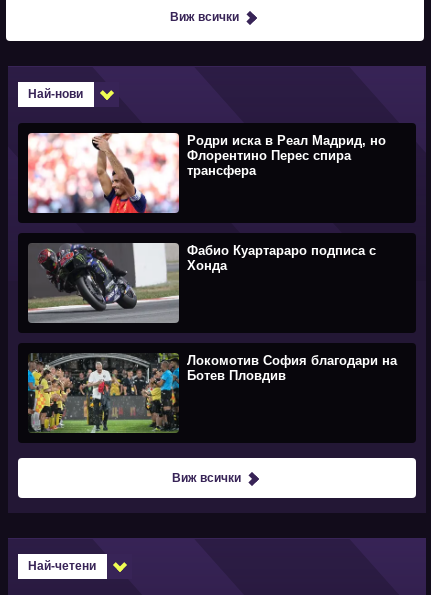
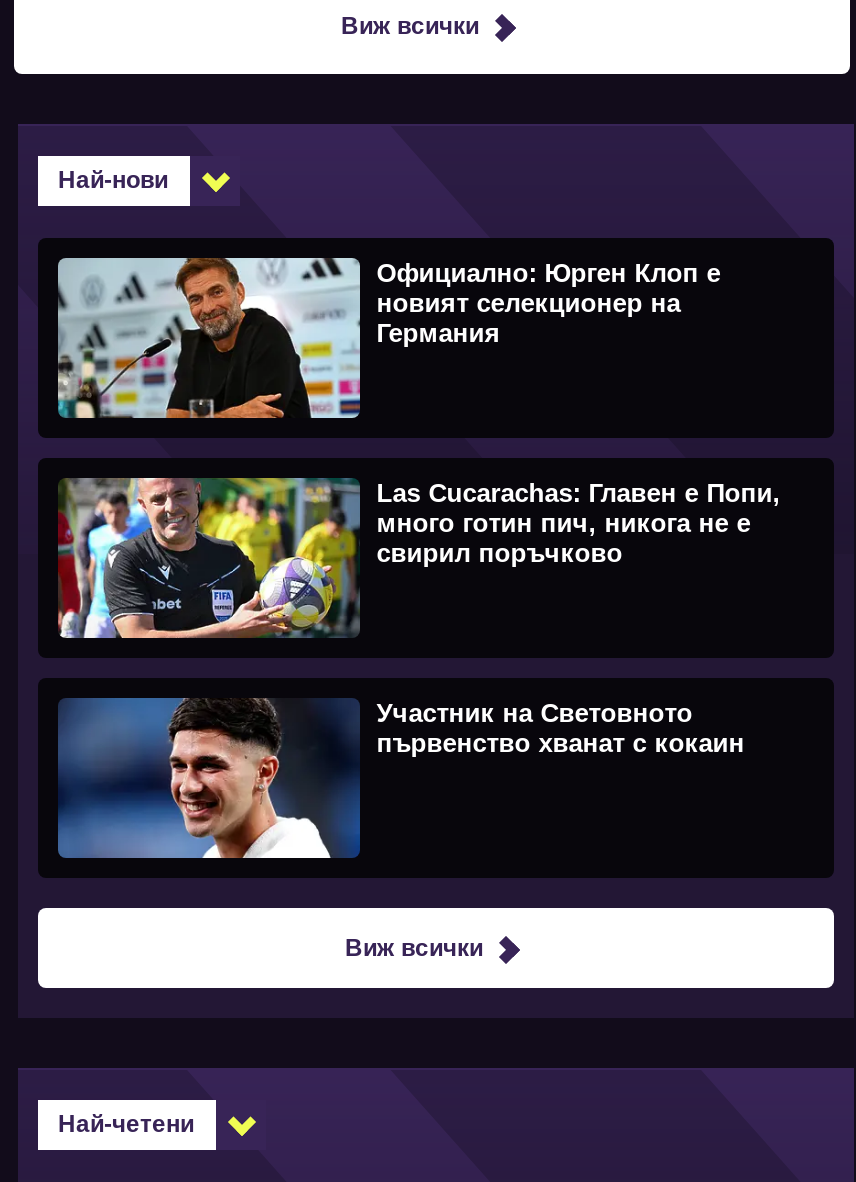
[27,132,386,214] [image] | Родри иска в Реал Мадрид, но | Флорентино Перес спира | трансфера -> [56,256,720,420] [image] | Официално: Юрген Клоп е | новият селекционер на | Германия
[28,242,376,324] [image] | Фабио Куартараро подписа с | Хонда -> [58,476,780,640] [image] | Las Cucarachas: Главен е Попи, | много готин пич, никога не е | свирил поръчково
[27,352,397,434] [image] | Локомотив София благодари на | Ботев Пловдив -> [56,696,744,860] [image] | Участник на Световното | първенство хванат с кокаин

